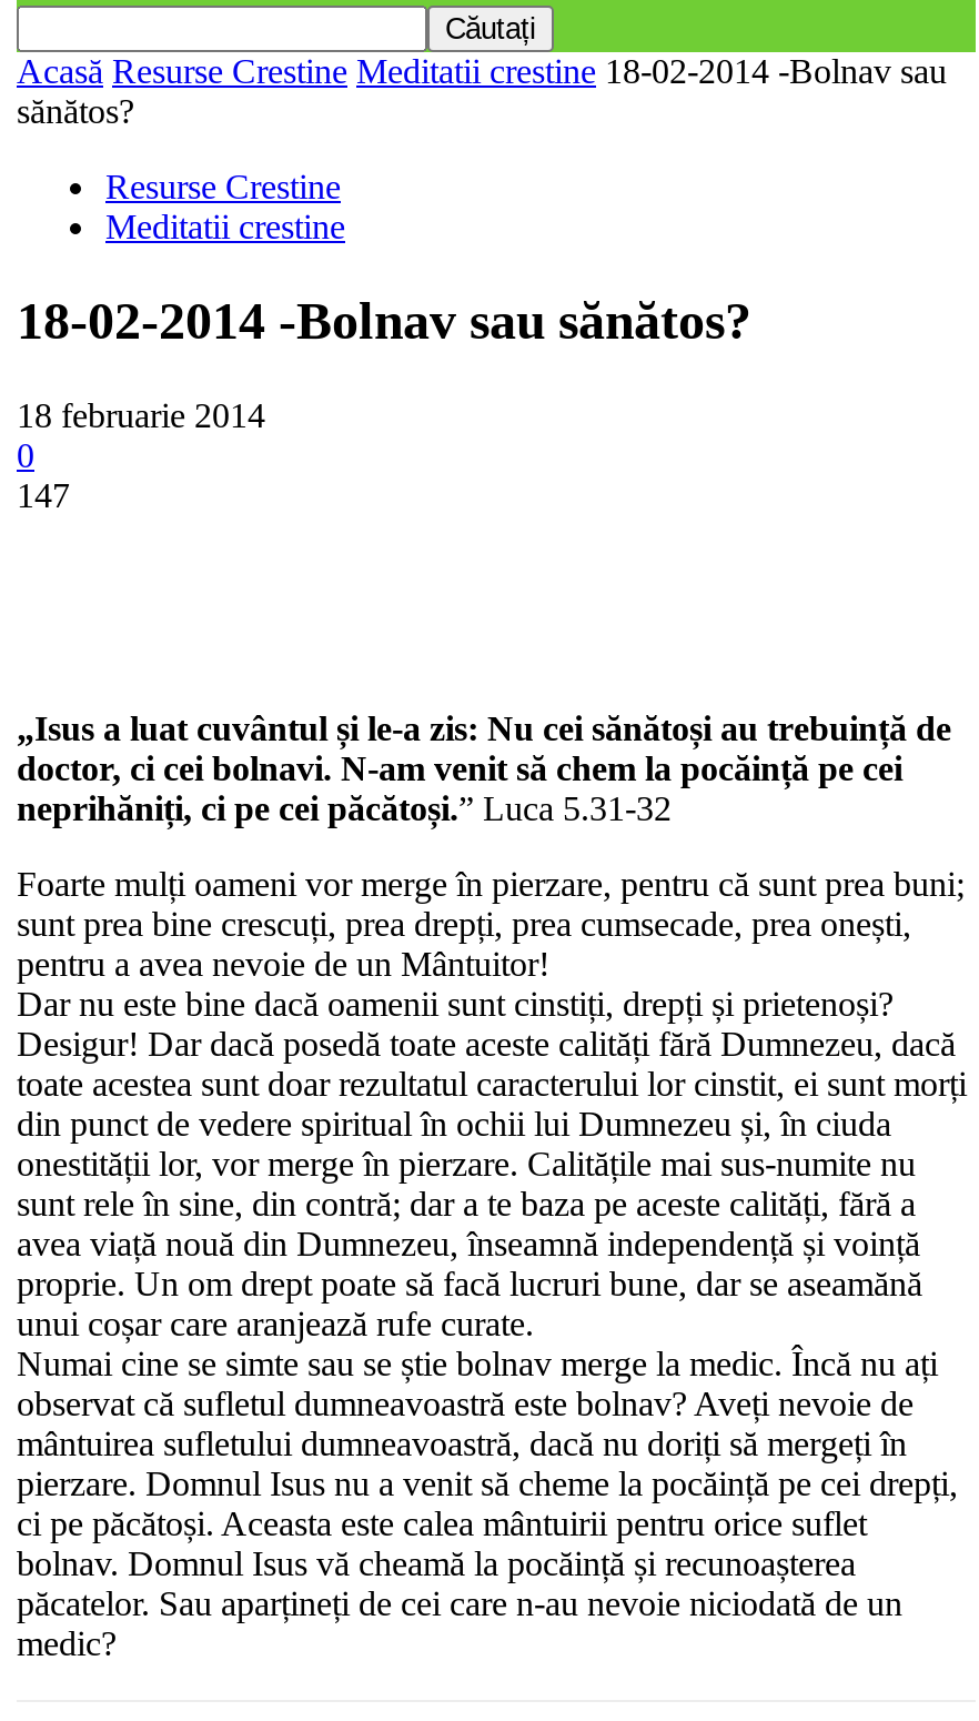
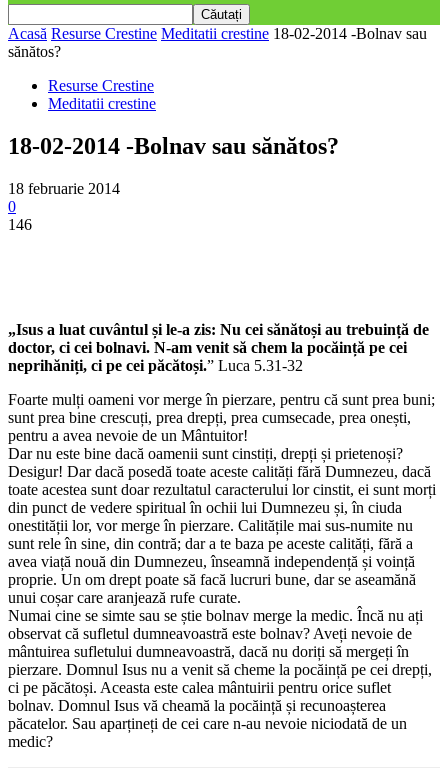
[17,476,70,514] 147 -> [8,216,32,233] 146

